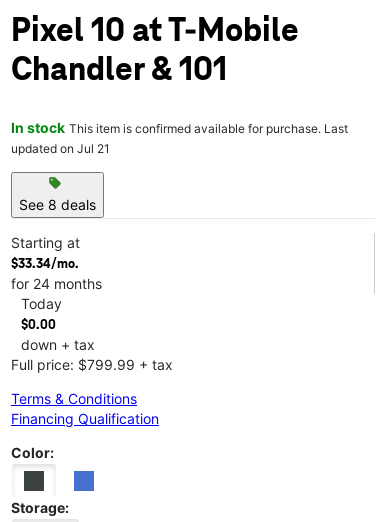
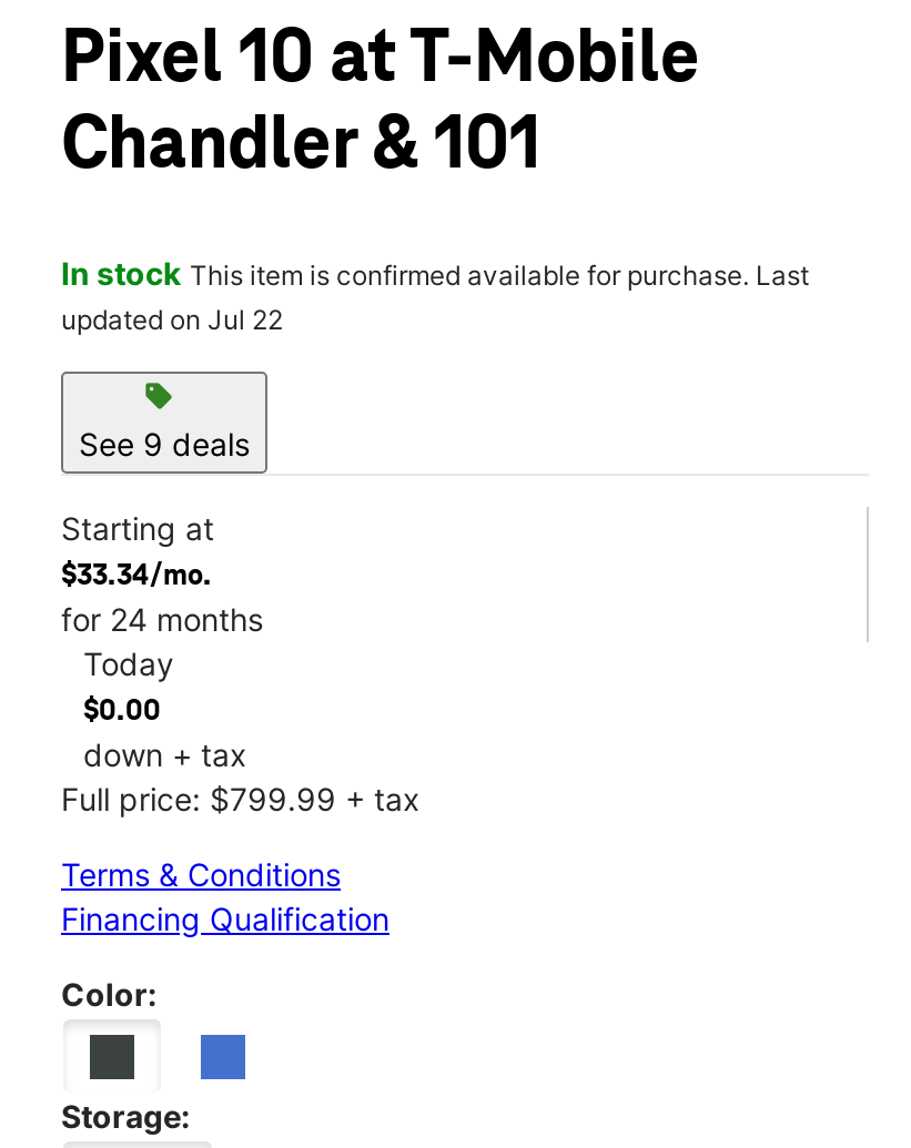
[11,141,110,156] updated on Jul 21 -> [61,303,283,336] updated on Jul 22
[19,196,96,213] See 8 deals -> [79,425,250,462] See 9 deals

